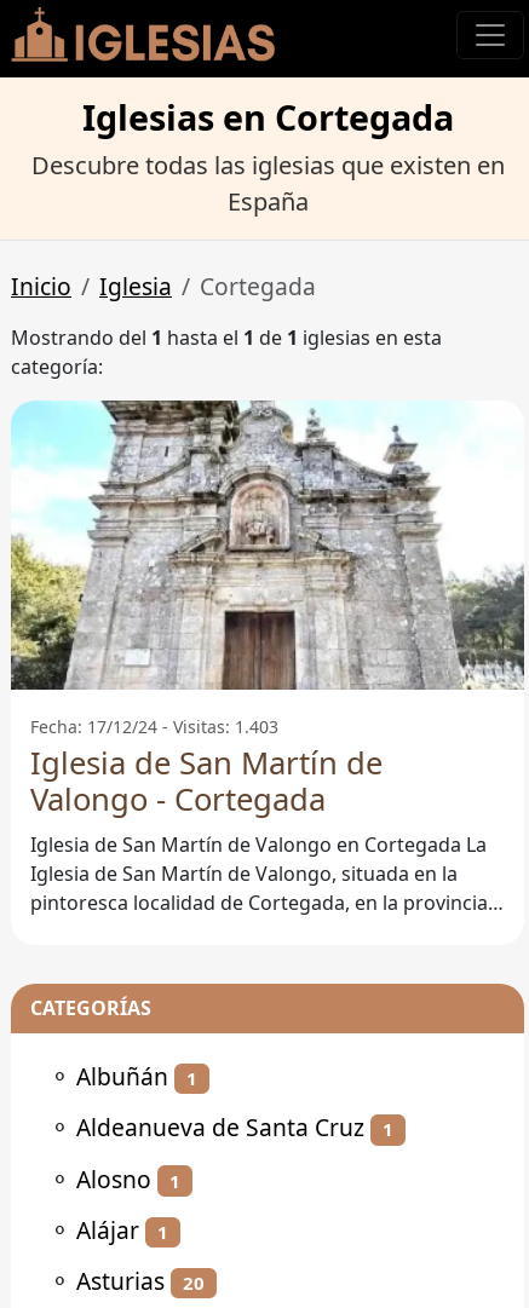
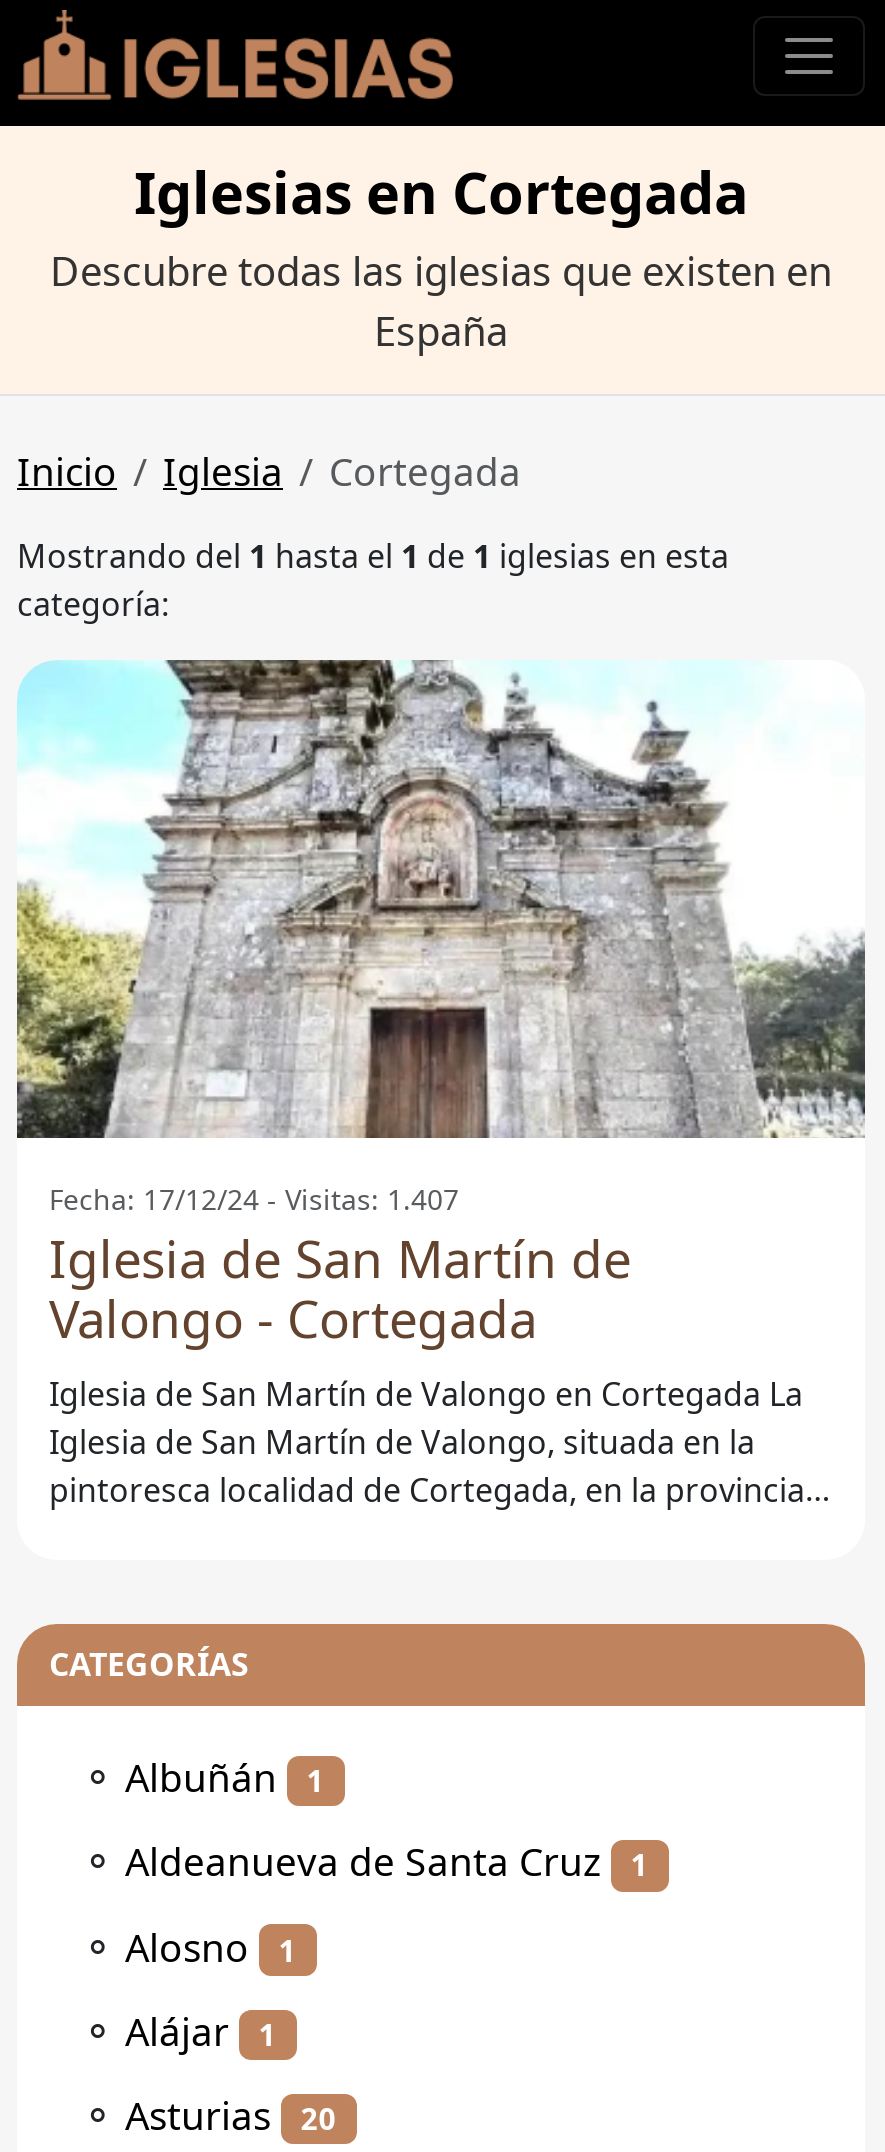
[30,714,278,737] Fecha: 17/12/24 - Visitas: 1.403 -> [49,1179,459,1217] Fecha: 17/12/24 - Visitas: 1.407

